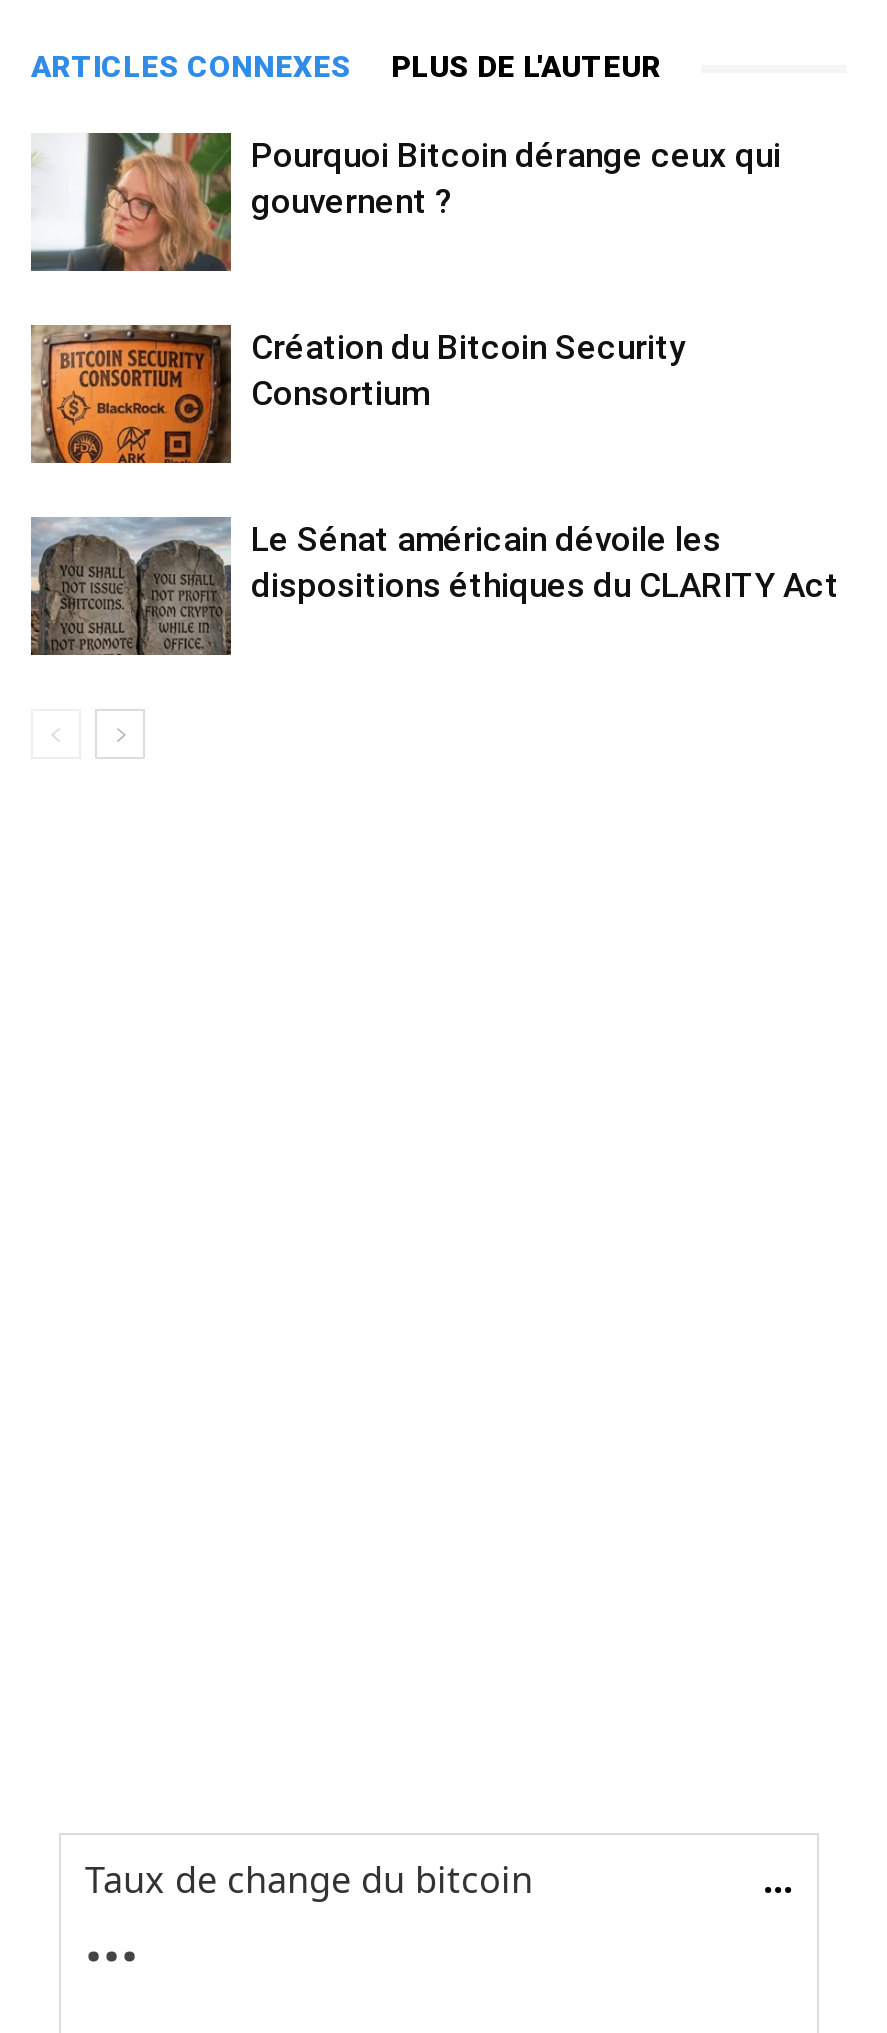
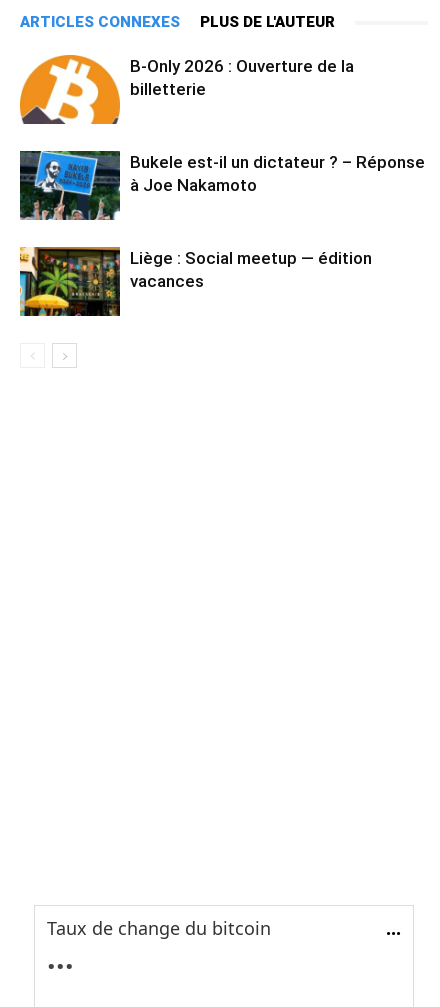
[29,131,781,273] [image] | Pourquoi Bitcoin dérange ceux qui | gouvernent ? -> [19,54,354,125] [image] | B-Only 2026 : Ouverture de la | billetterie
[29,323,685,465] [image] | Création du Bitcoin Security | Consortium -> [19,150,425,221] [image] | Bukele est-il un dictateur ? – Réponse | à Joe Nakamoto
[29,515,839,657] [image] | Le Sénat américain dévoile les | dispositions éthiques du CLARITY Act -> [19,246,372,317] [image] | Liège : Social meetup — édition | vacances

